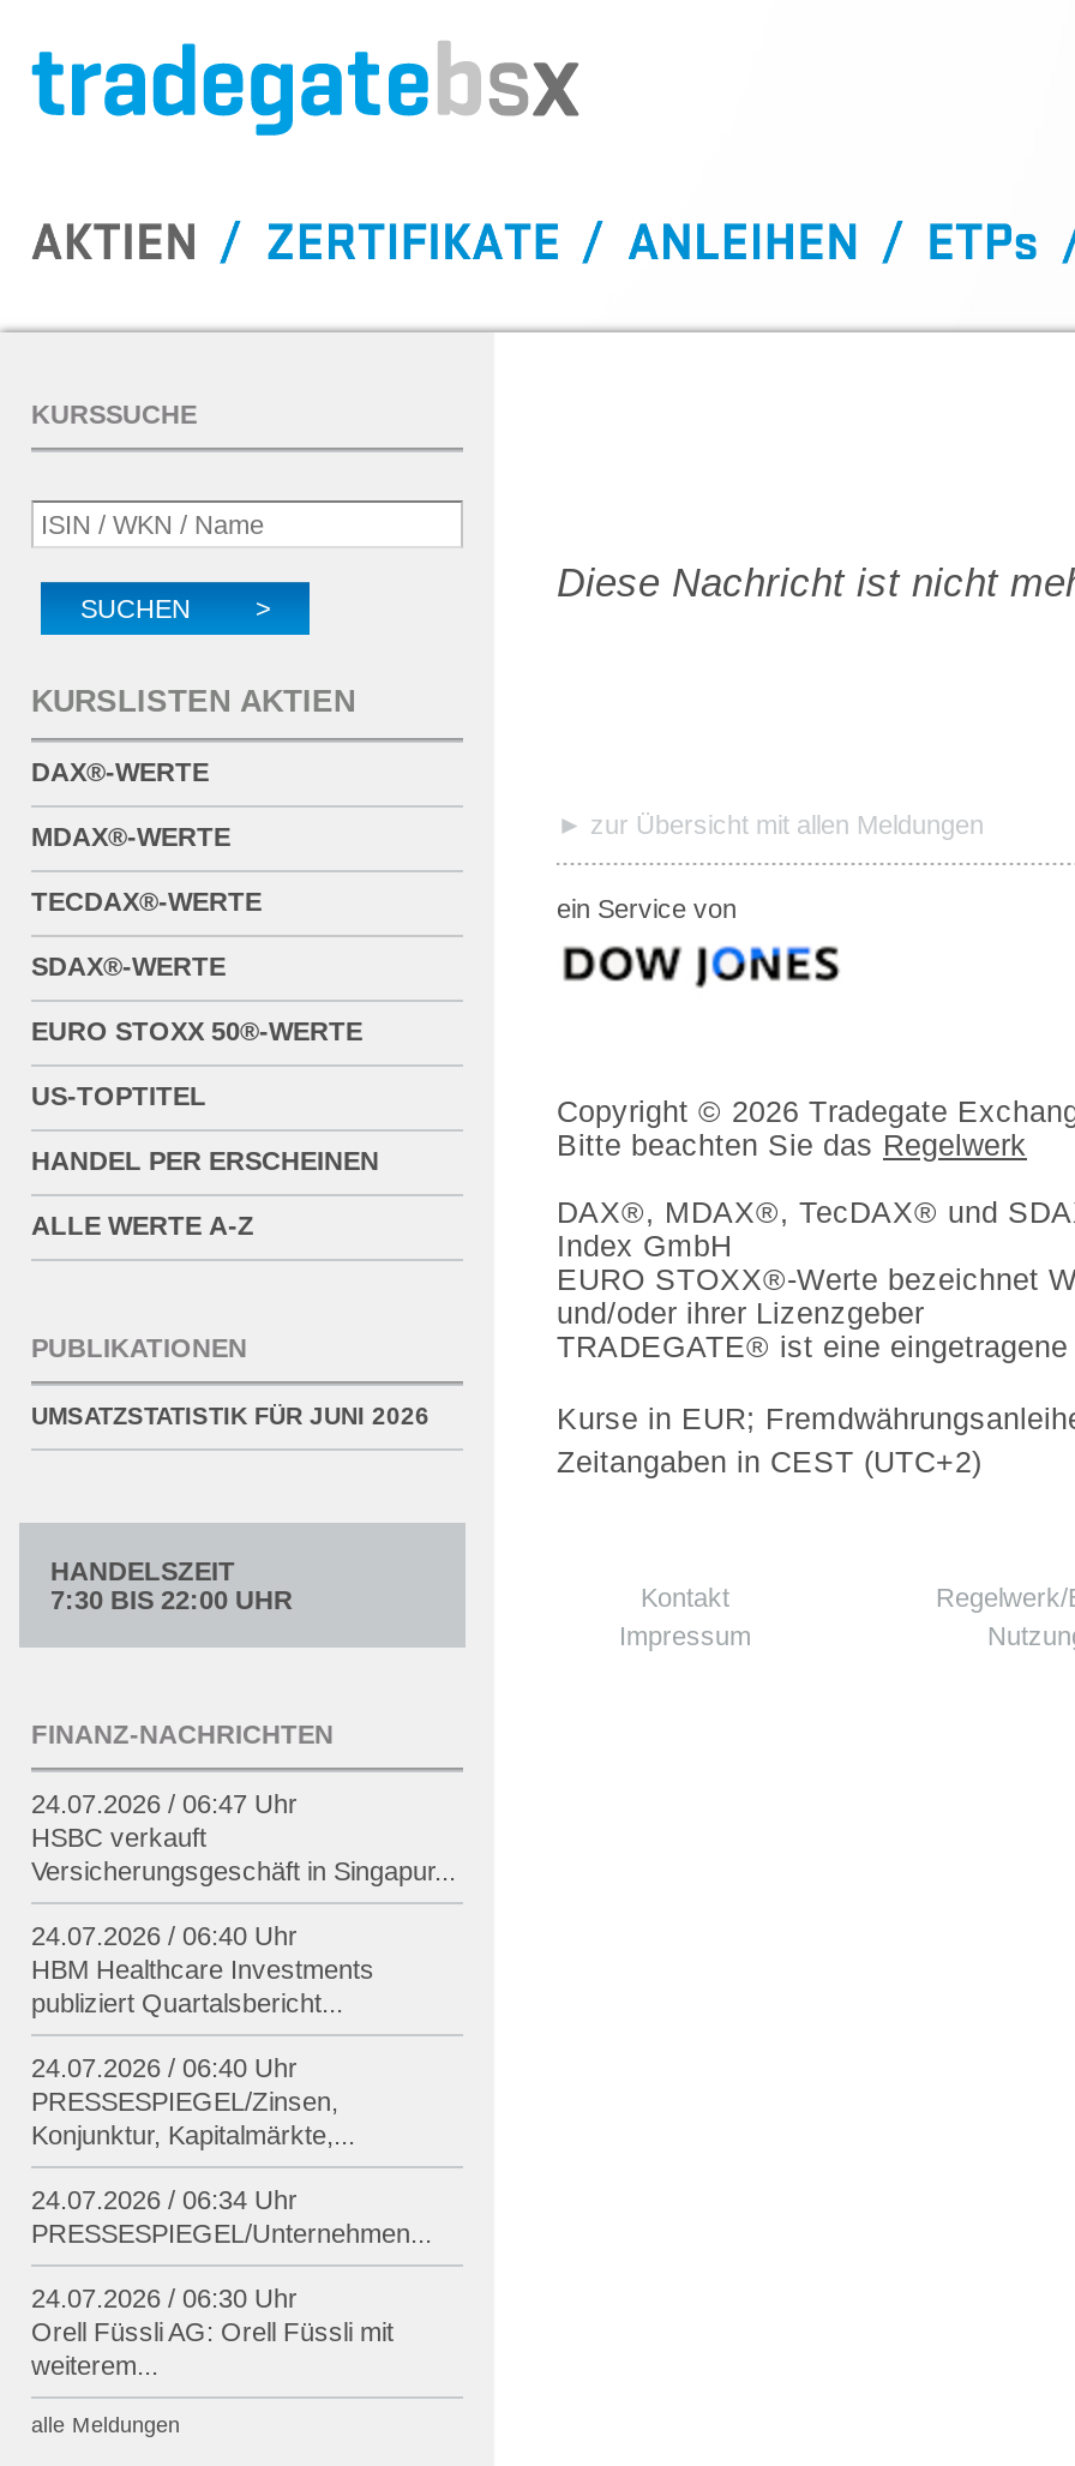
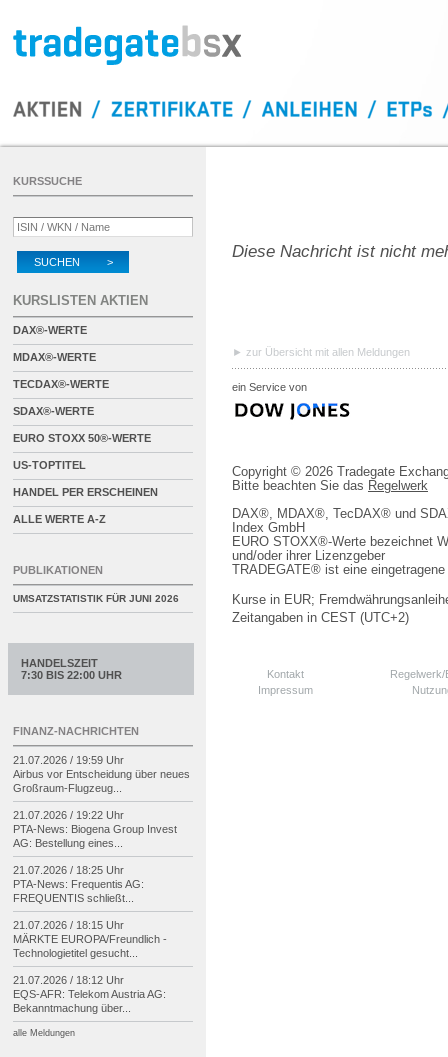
[31,1789,456,1885] 24.07.2026 / 06:47 Uhr | HSBC verkauft | Versicherungsgeschäft in Singapur... -> [13,754,190,794] 21.07.2026 / 19:59 Uhr | Airbus vor Entscheidung über neues | Großraum-Flugzeug...
[31,1921,374,2017] 24.07.2026 / 06:40 Uhr | HBM Healthcare Investments | publiziert Quartalsbericht... -> [13,809,177,849] 21.07.2026 / 19:22 Uhr | PTA-News: Biogena Group Invest | AG: Bestellung eines...
[31,2053,355,2149] 24.07.2026 / 06:40 Uhr | PRESSESPIEGEL/Zinsen, | Konjunktur, Kapitalmärkte,... -> [13,864,144,904] 21.07.2026 / 18:25 Uhr | PTA-News: Frequentis AG: | FREQUENTIS schließt...
[31,2185,432,2248] 24.07.2026 / 06:34 Uhr | PRESSESPIEGEL/Unternehmen... -> [13,919,167,959] 21.07.2026 / 18:15 Uhr | MÄRKTE EUROPA/Freundlich - | Technologietitel gesucht...
[31,2284,394,2380] 24.07.2026 / 06:30 Uhr | Orell Füssli AG: Orell Füssli mit | weiterem... -> [13,974,166,1014] 21.07.2026 / 18:12 Uhr | EQS-AFR: Telekom Austria AG: | Bekanntmachung über...

